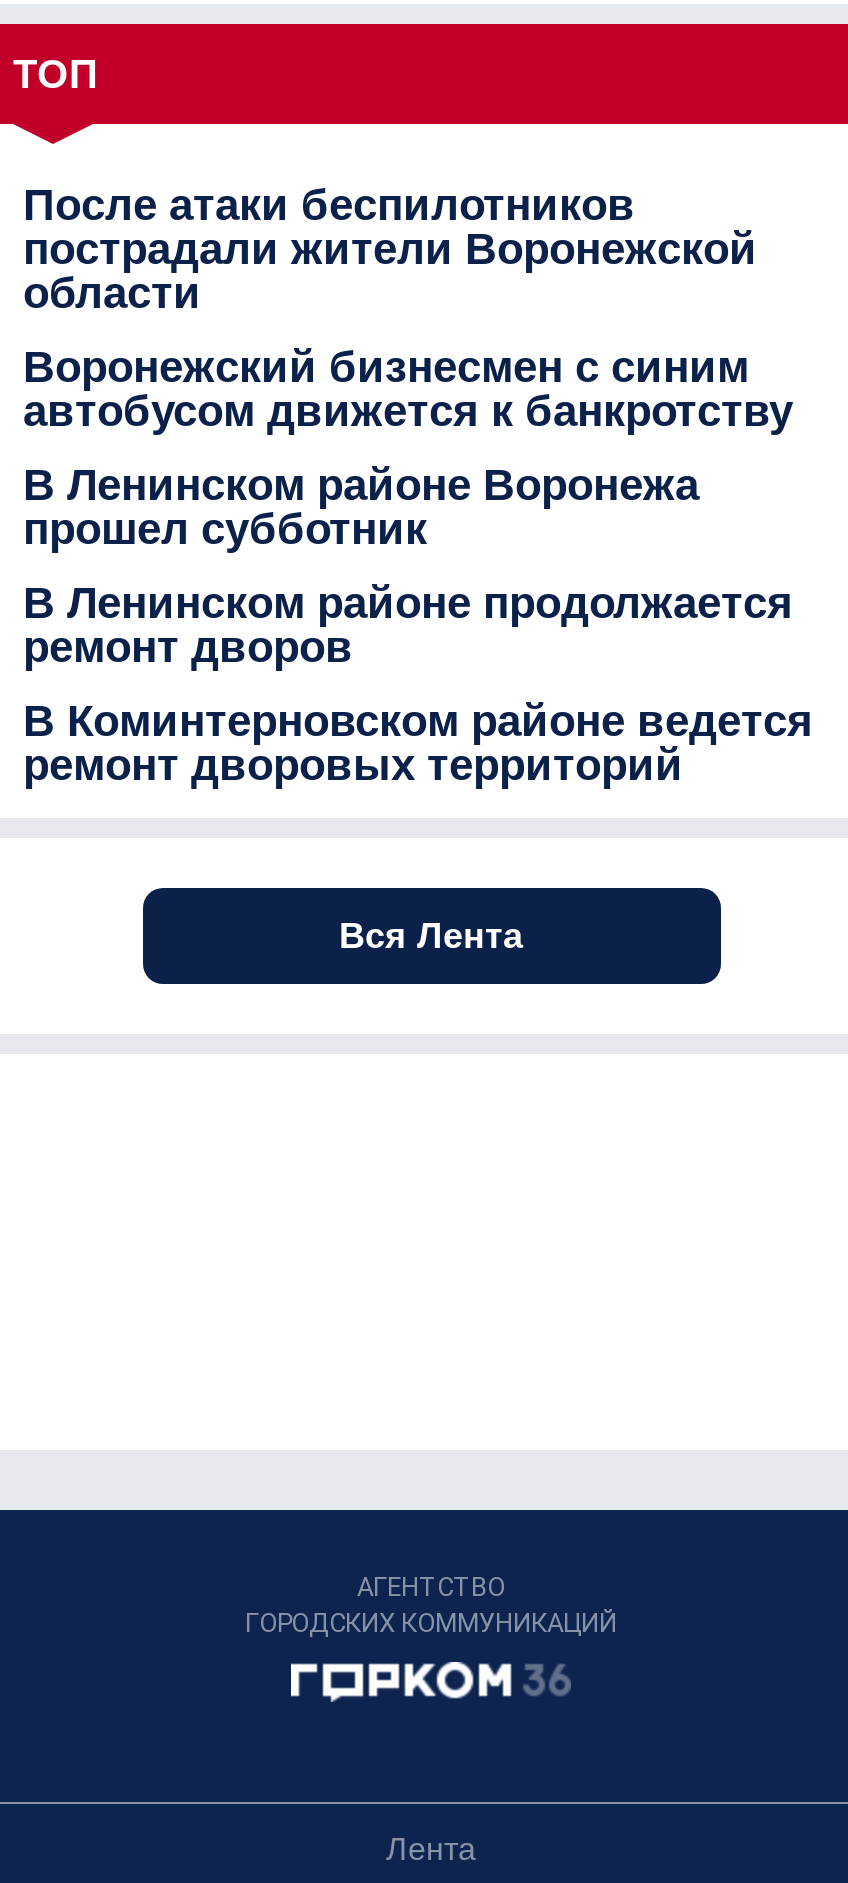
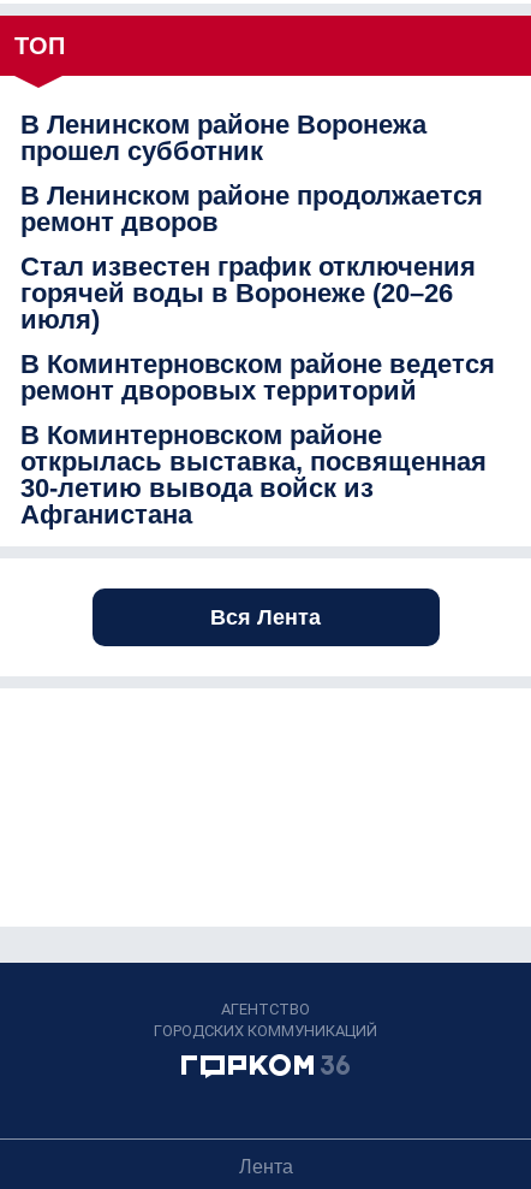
[23,180,793,436] После атаки беспилотников | пострадали жители Воронежской | области | Воронежский бизнесмен с синим | автобусом движется к банкротству -> none
moved [23,460,793,672] -> [20,109,483,237]: В Ленинском районе Воронежа | прошел субботник | В Ленинском районе продолжается | ремонт дворов
none -> [20,251,476,334] Стал известен график отключения | горячей воды в Воронеже (20–26 | июля)
moved [23,696,813,790] -> [20,349,495,405]: В Коминтерновском районе ведется | ремонт дворовых территорий
none -> [20,420,487,529] В Коминтерновском районе | открылась выставка, посвященная | 30-летию вывода войск из | Афганистана

